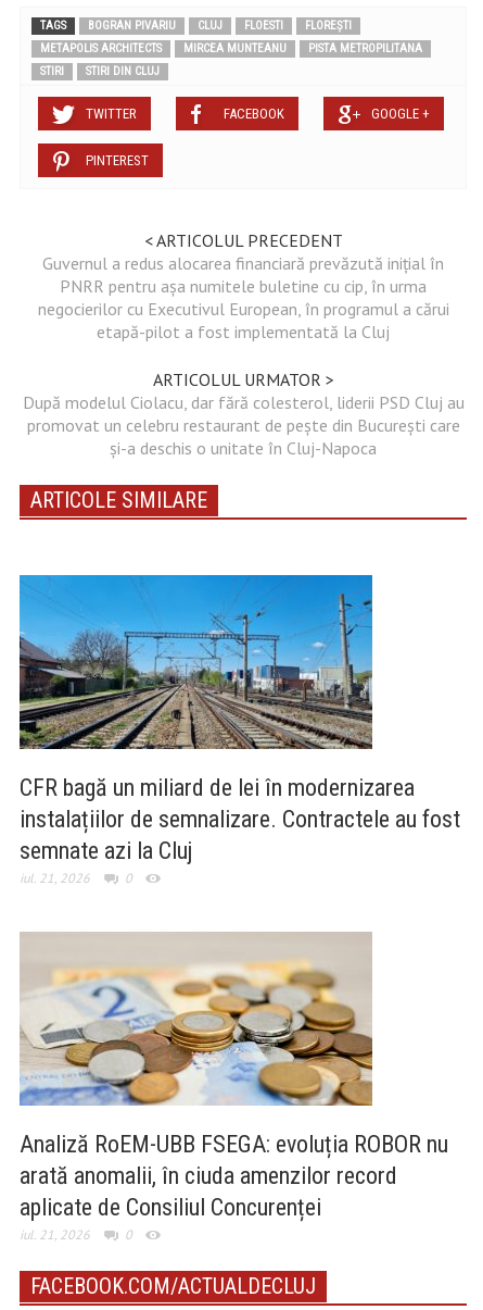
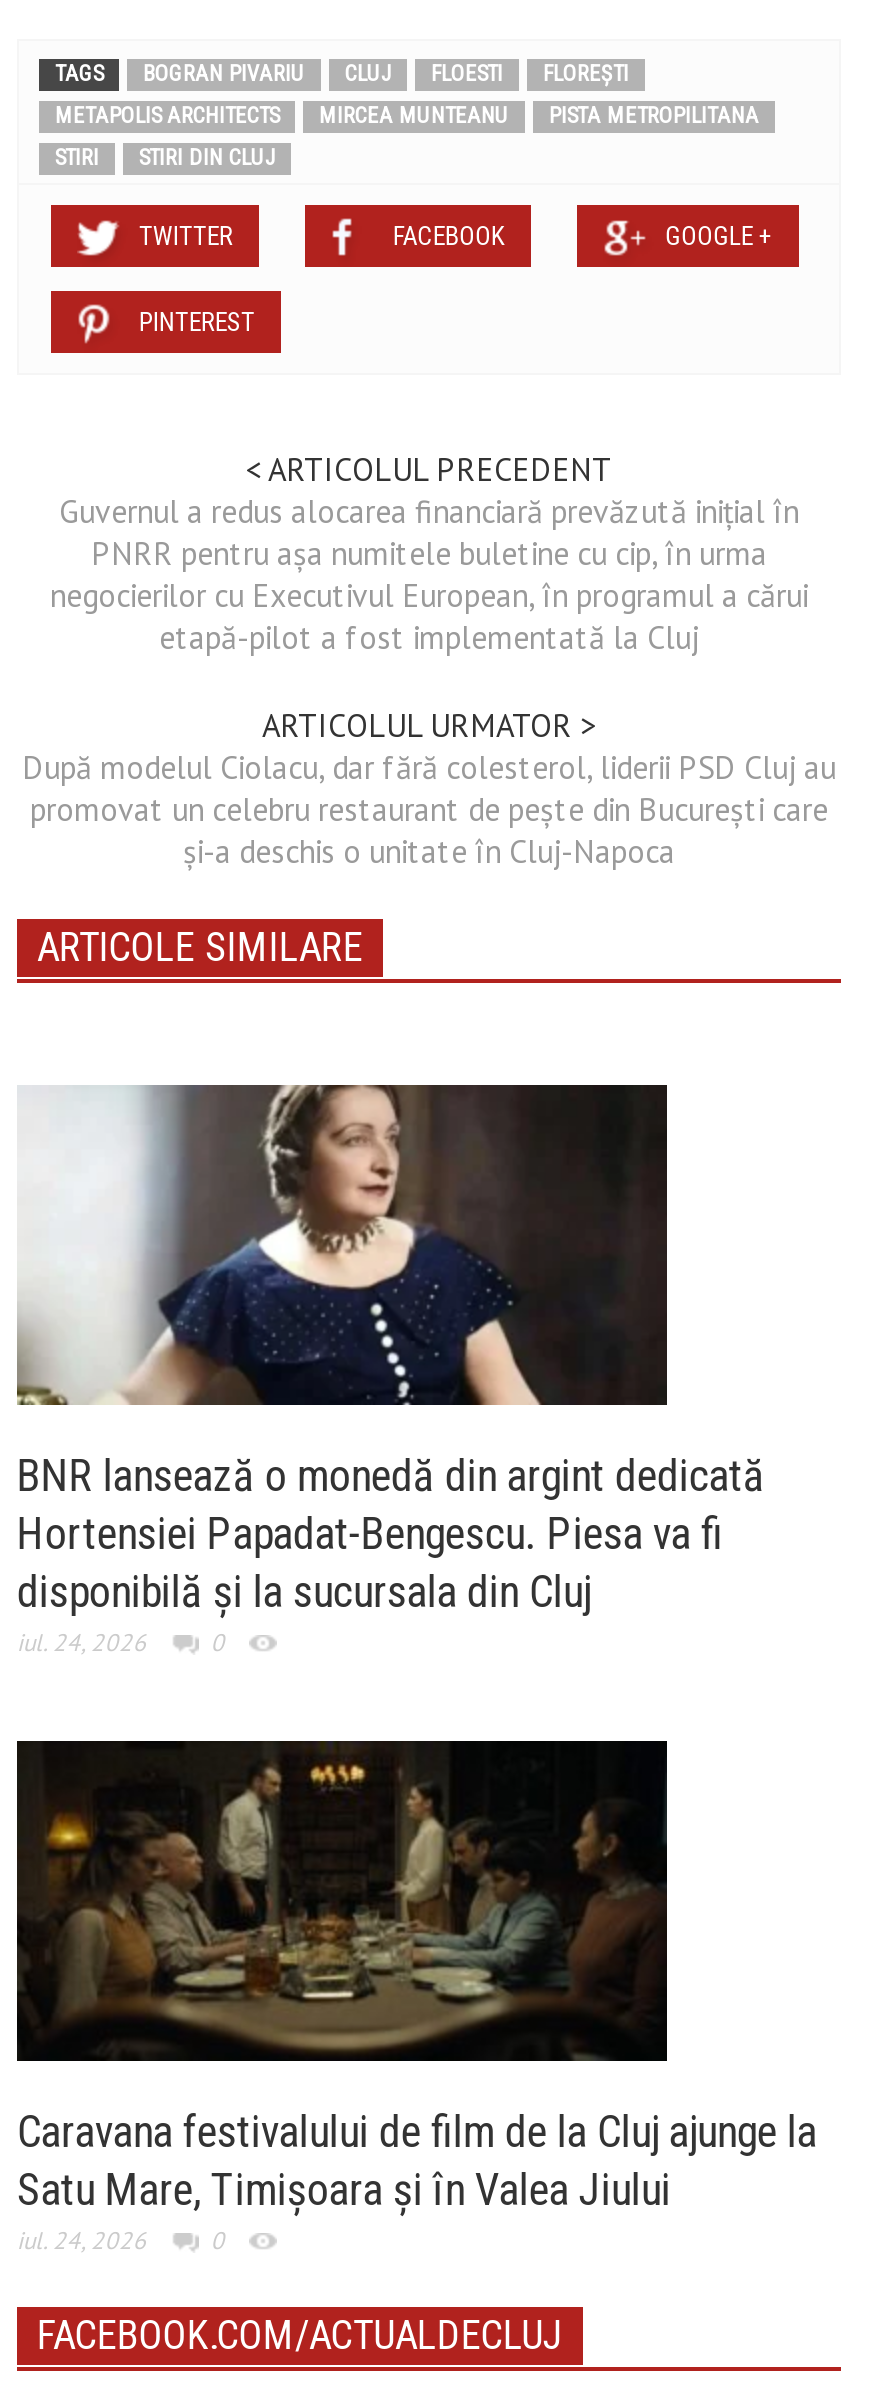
[18,574,460,886] [image] | CFR bagă un miliard de lei în modernizarea | instalațiilor de semnalizare. Contractele au fost | semnate azi la Cluj | iul. 21, 2026 -> [17,1083,765,1658] [image] | BNR lansează o monedă din argint dedicată | Hortensiei Papadat-Bengescu. Piesa va fi | disponibilă și la sucursala din Cluj | iul. 24, 2026
[18,932,448,1243] [image] | Analiză RoEM-UBB FSEGA: evoluția ROBOR nu | arată anomalii, în ciuda amenzilor record | aplicate de Consiliul Concurenței | iul. 21, 2026 -> [15,1739,817,2256] [image] | Caravana festivalului de film de la Cluj ajunge la | Satu Mare, Timișoara și în Valea Jiului | iul. 24, 2026

